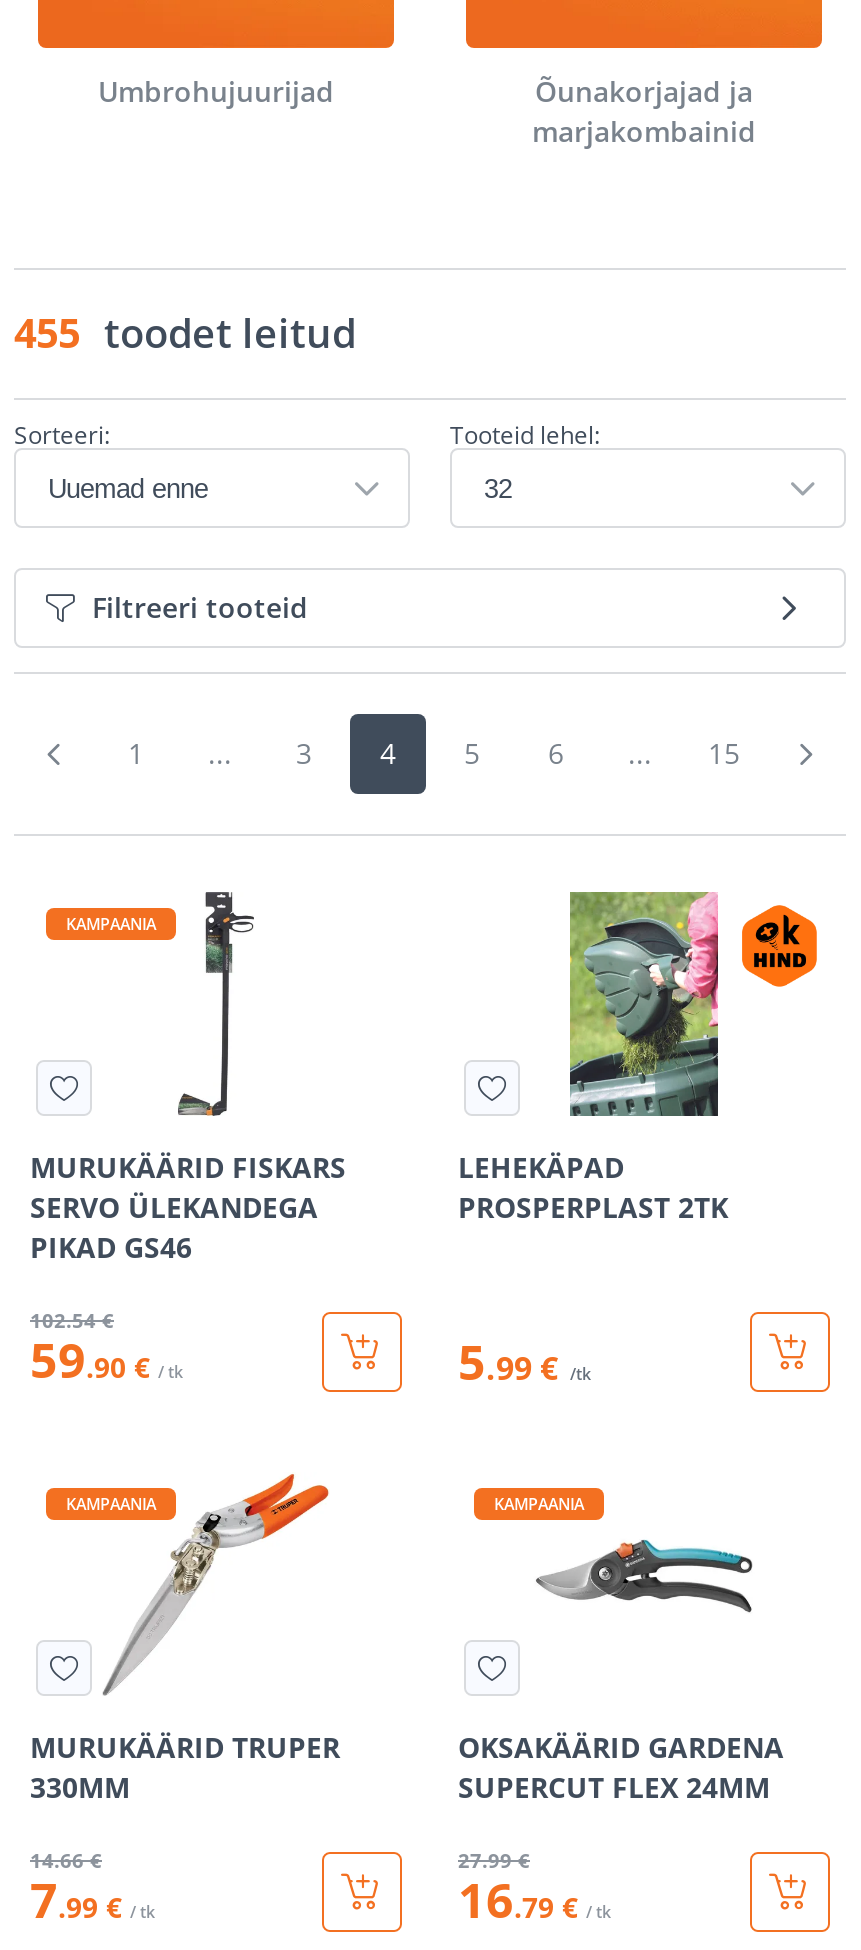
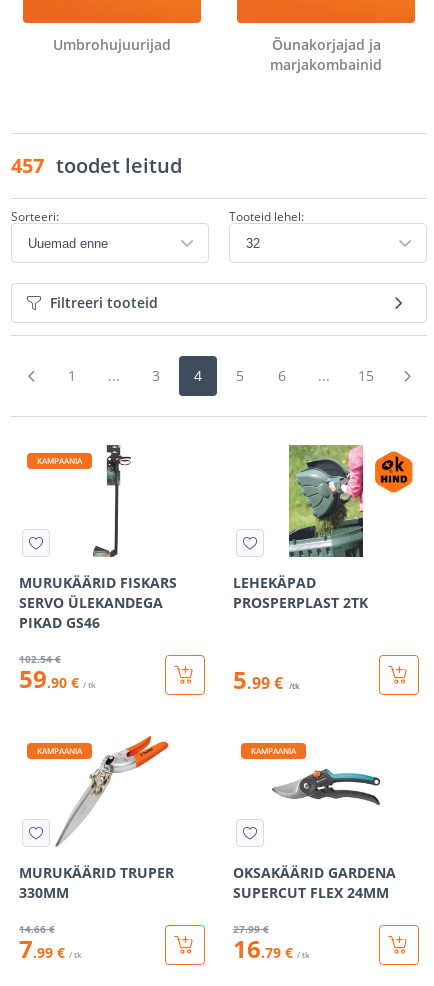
[14,306,356,360] 455 toodet leitud -> [11,152,182,179] 457 toodet leitud

